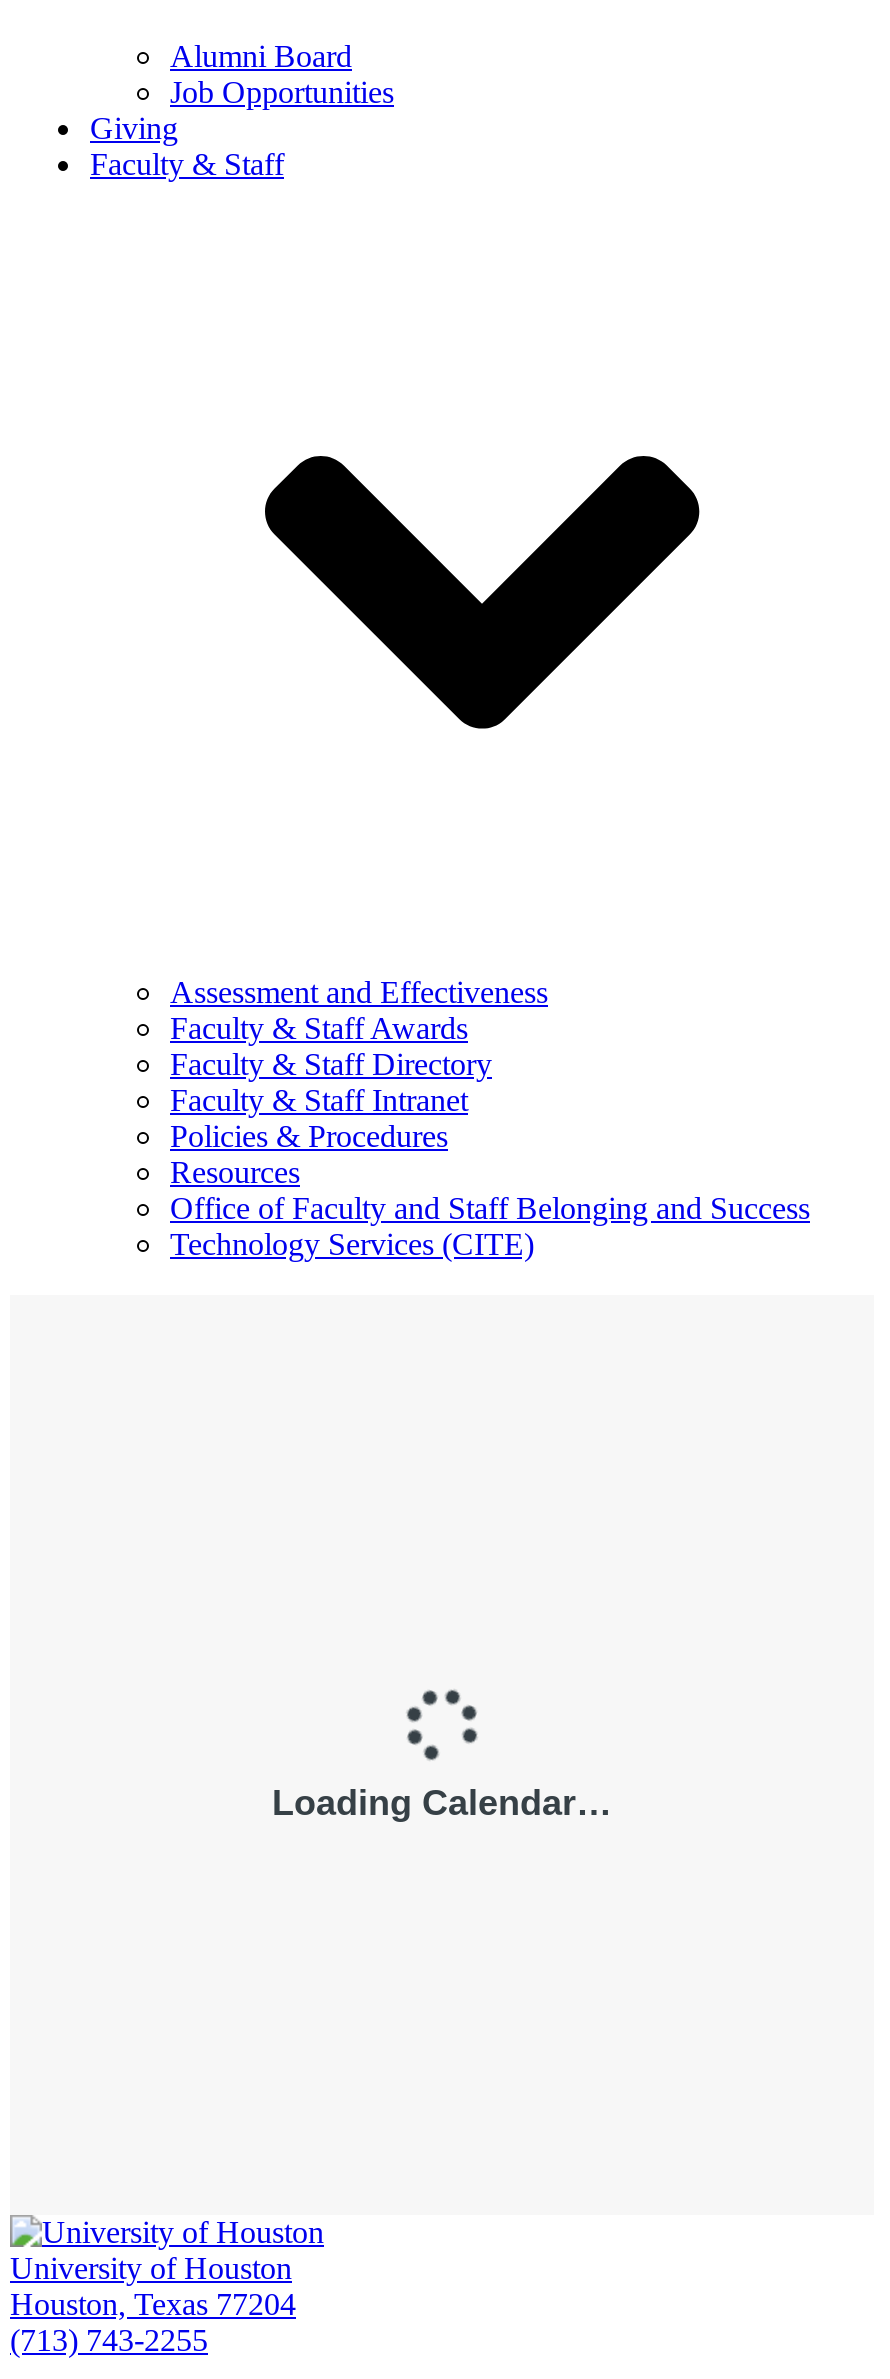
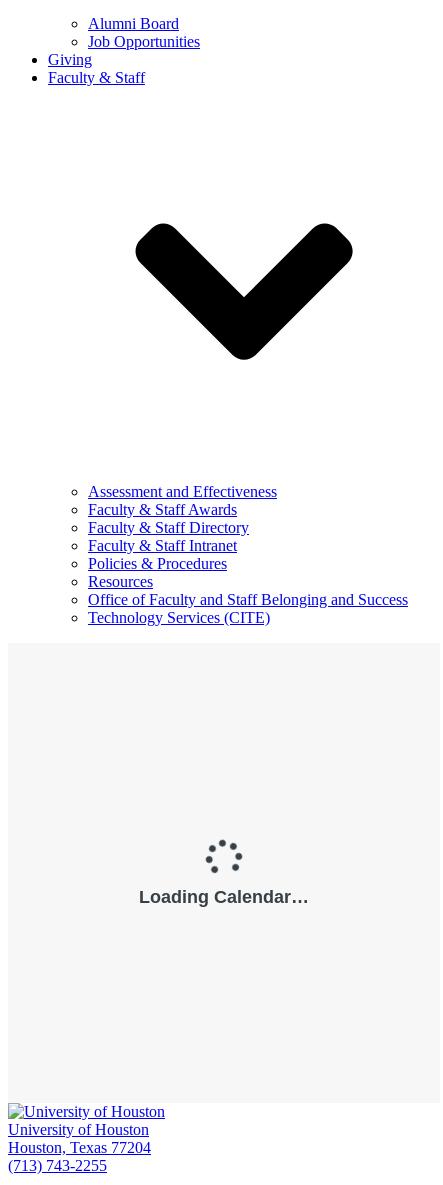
[406,1689,478,1761] [image] -> [205,839,243,875] [image]

